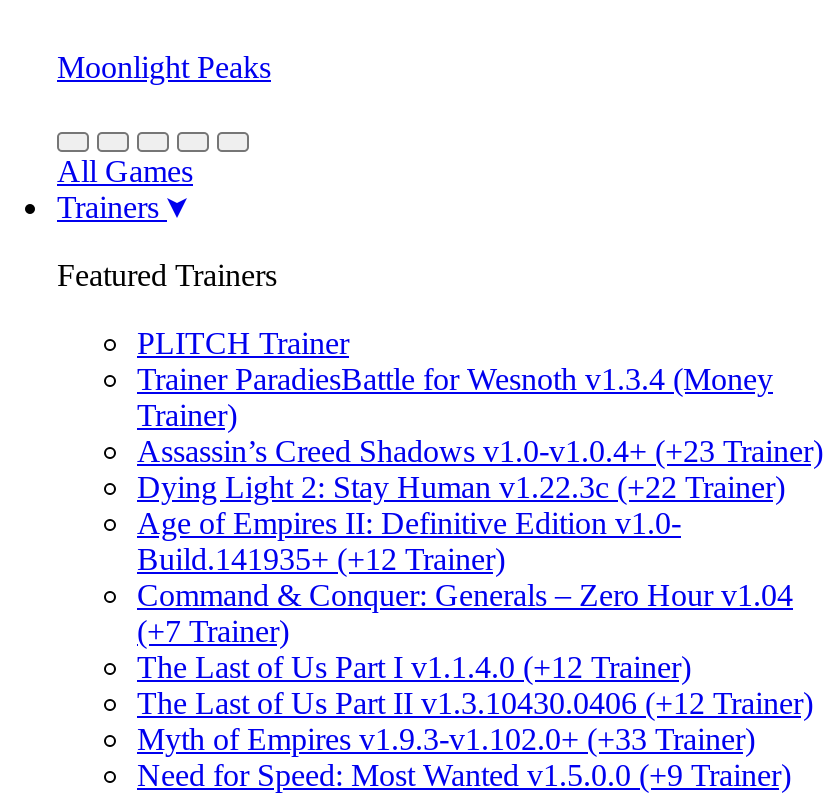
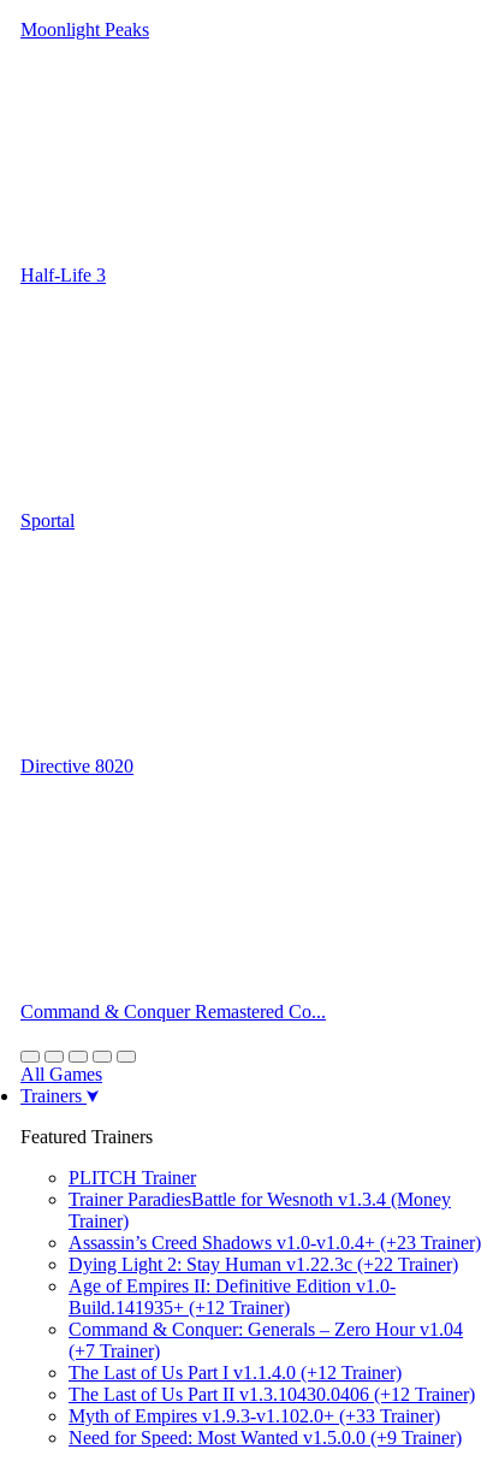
none -> [20,265,106,285] Half-Life 3
none -> [20,510,75,531] Sportal
none -> [20,756,133,776] Directive 8020
none -> [20,1001,326,1022] Command & Conquer Remastered Co...

